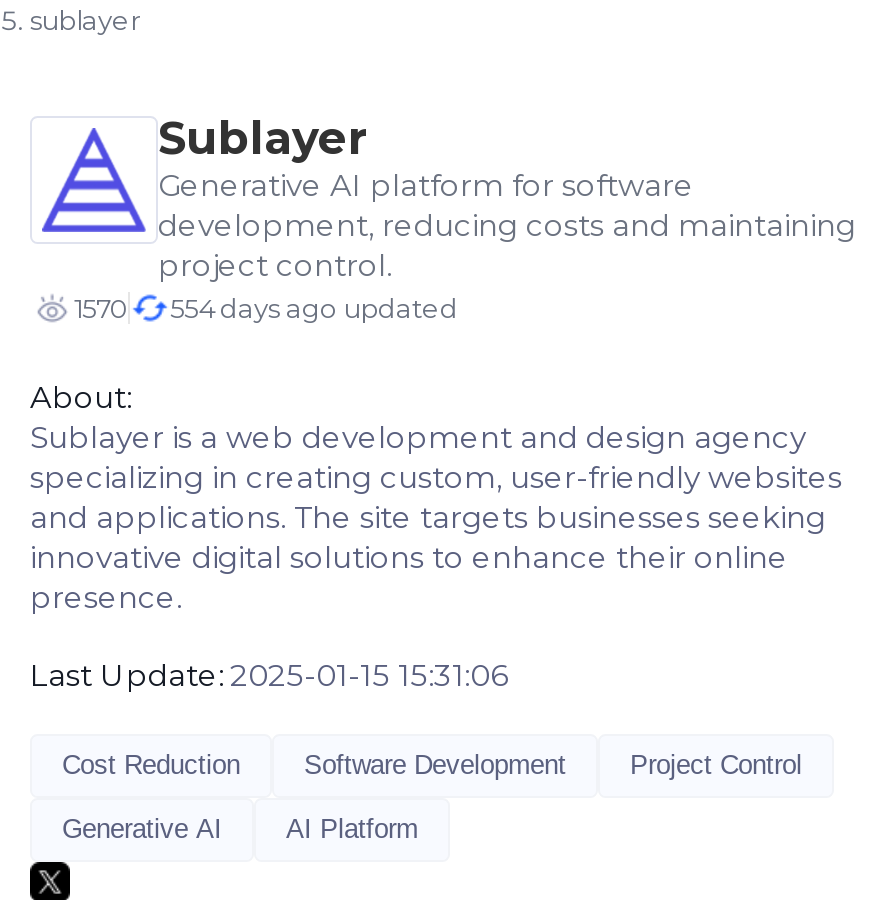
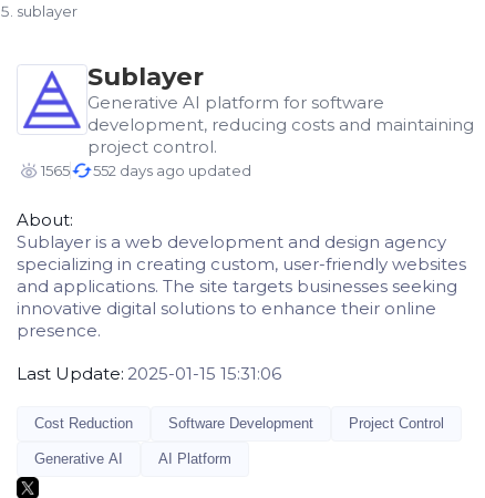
[74,292,128,324] 1570 -> [41,162,70,180] 1565
[170,292,458,324] 554 days ago updated -> [93,162,251,180] 552 days ago updated

